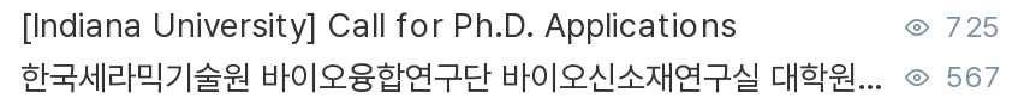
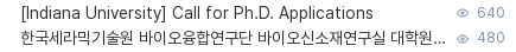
[946,9,1001,43] 725 -> [477,5,505,21] 640
[946,60,1004,94] 567 -> [477,30,505,46] 480

